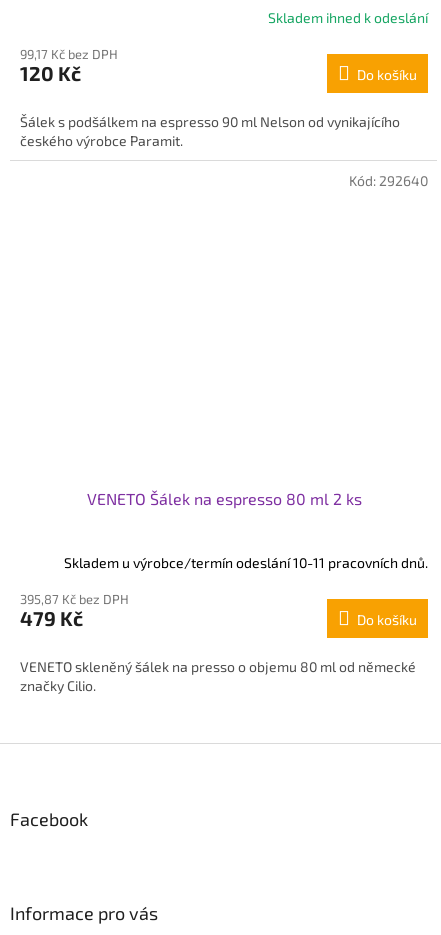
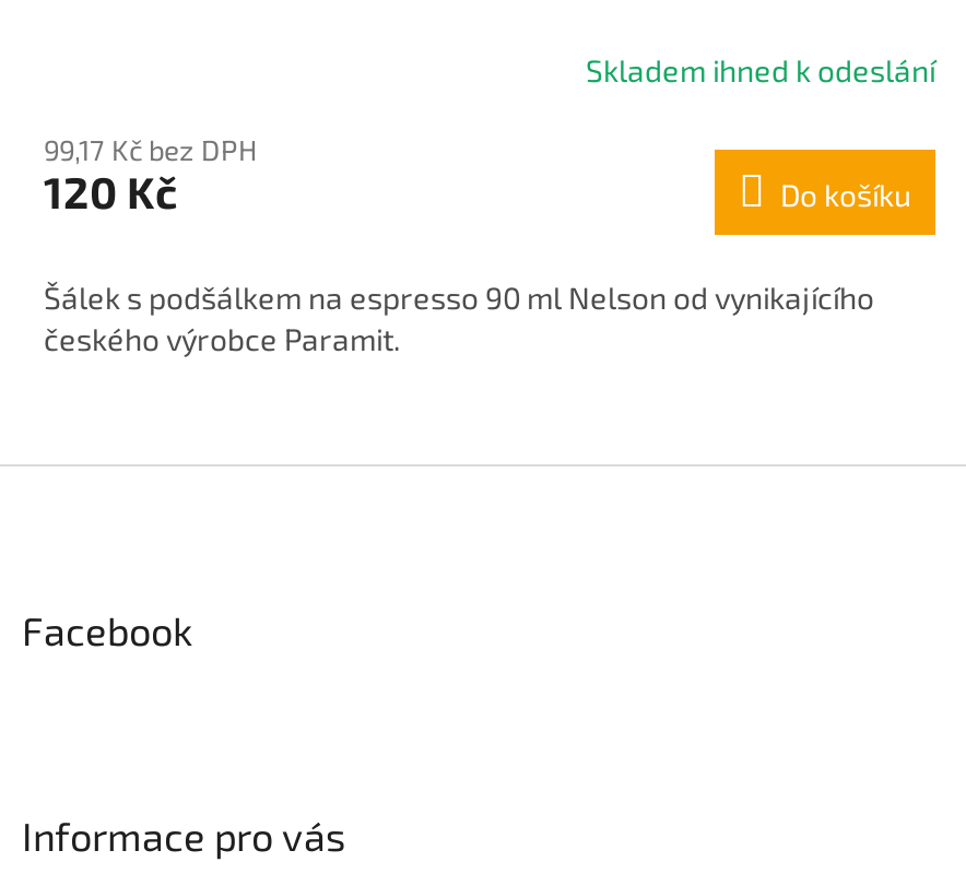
[349,172,428,189] Kód: 292640 -> none
[20,489,428,694] VENETO Šálek na espresso 80 ml 2 ks | Skladem u výrobce/termín odeslání 10-11 pracovních dnů. | 395,87 Kč bez DPH | 479 Kč | Do košíku | VENETO skleněný šálek na presso o objemu 80 ml od německé | značky Cilio. -> none

